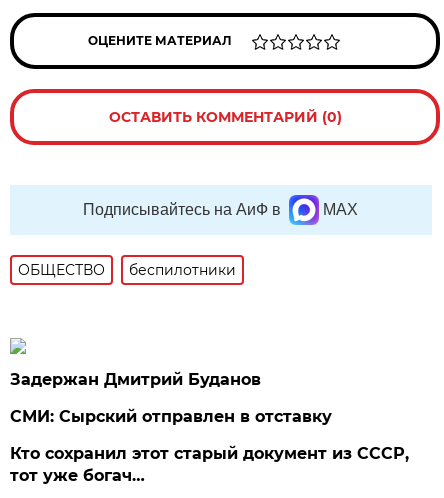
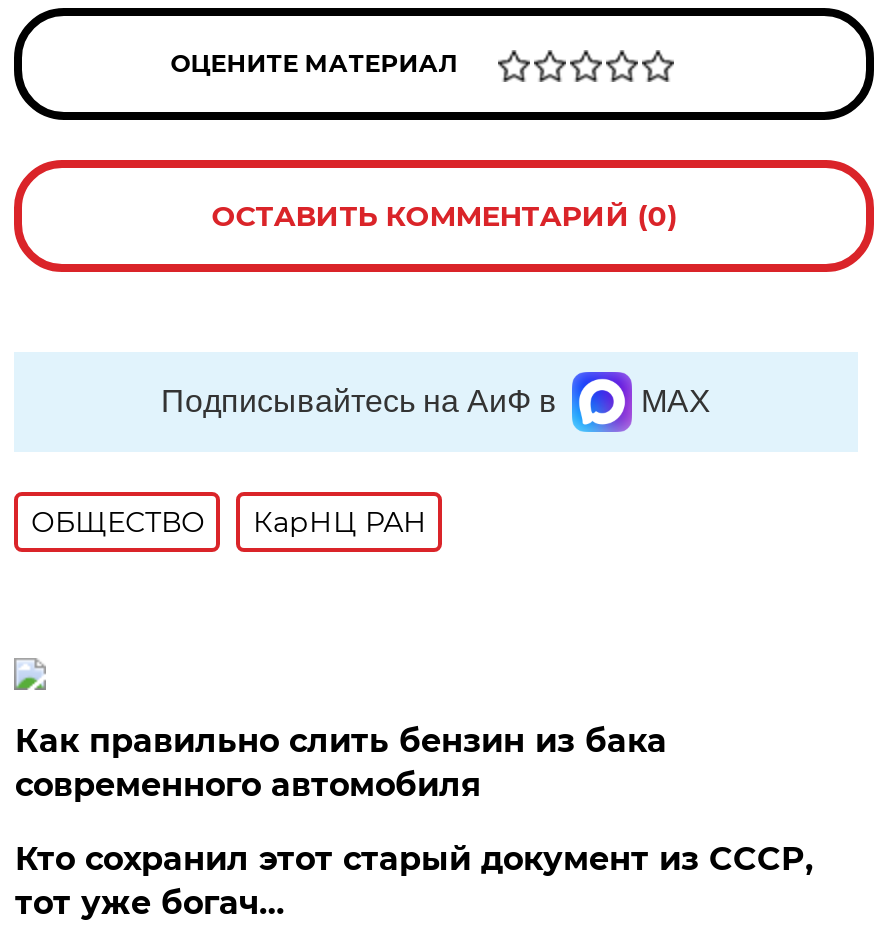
[129,261,236,279] беспилотники -> [253,504,427,540] КарНЦ РАН
[10,370,332,426] Задержан Дмитрий Буданов | СМИ: Сырский отправлен в отставку -> [15,722,667,804] Как правильно слить бензин из бака | современного автомобиля

